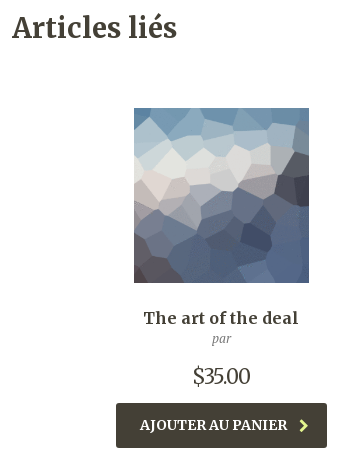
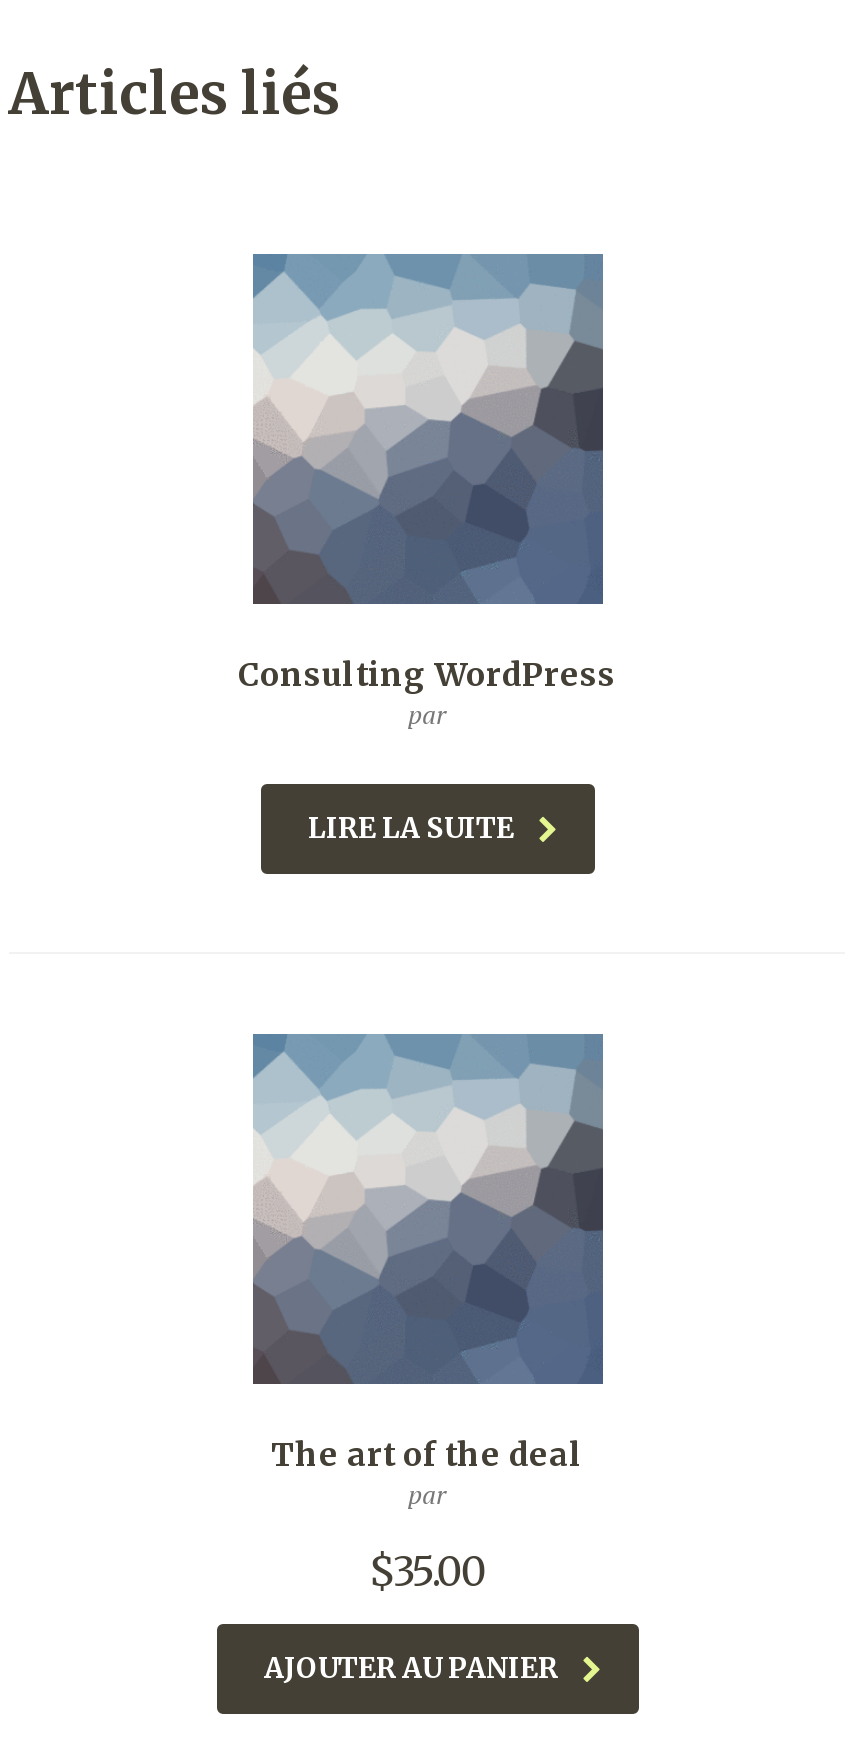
none -> [238,654,616,846] Consulting WordPress | par | LIRE LA SUITE

